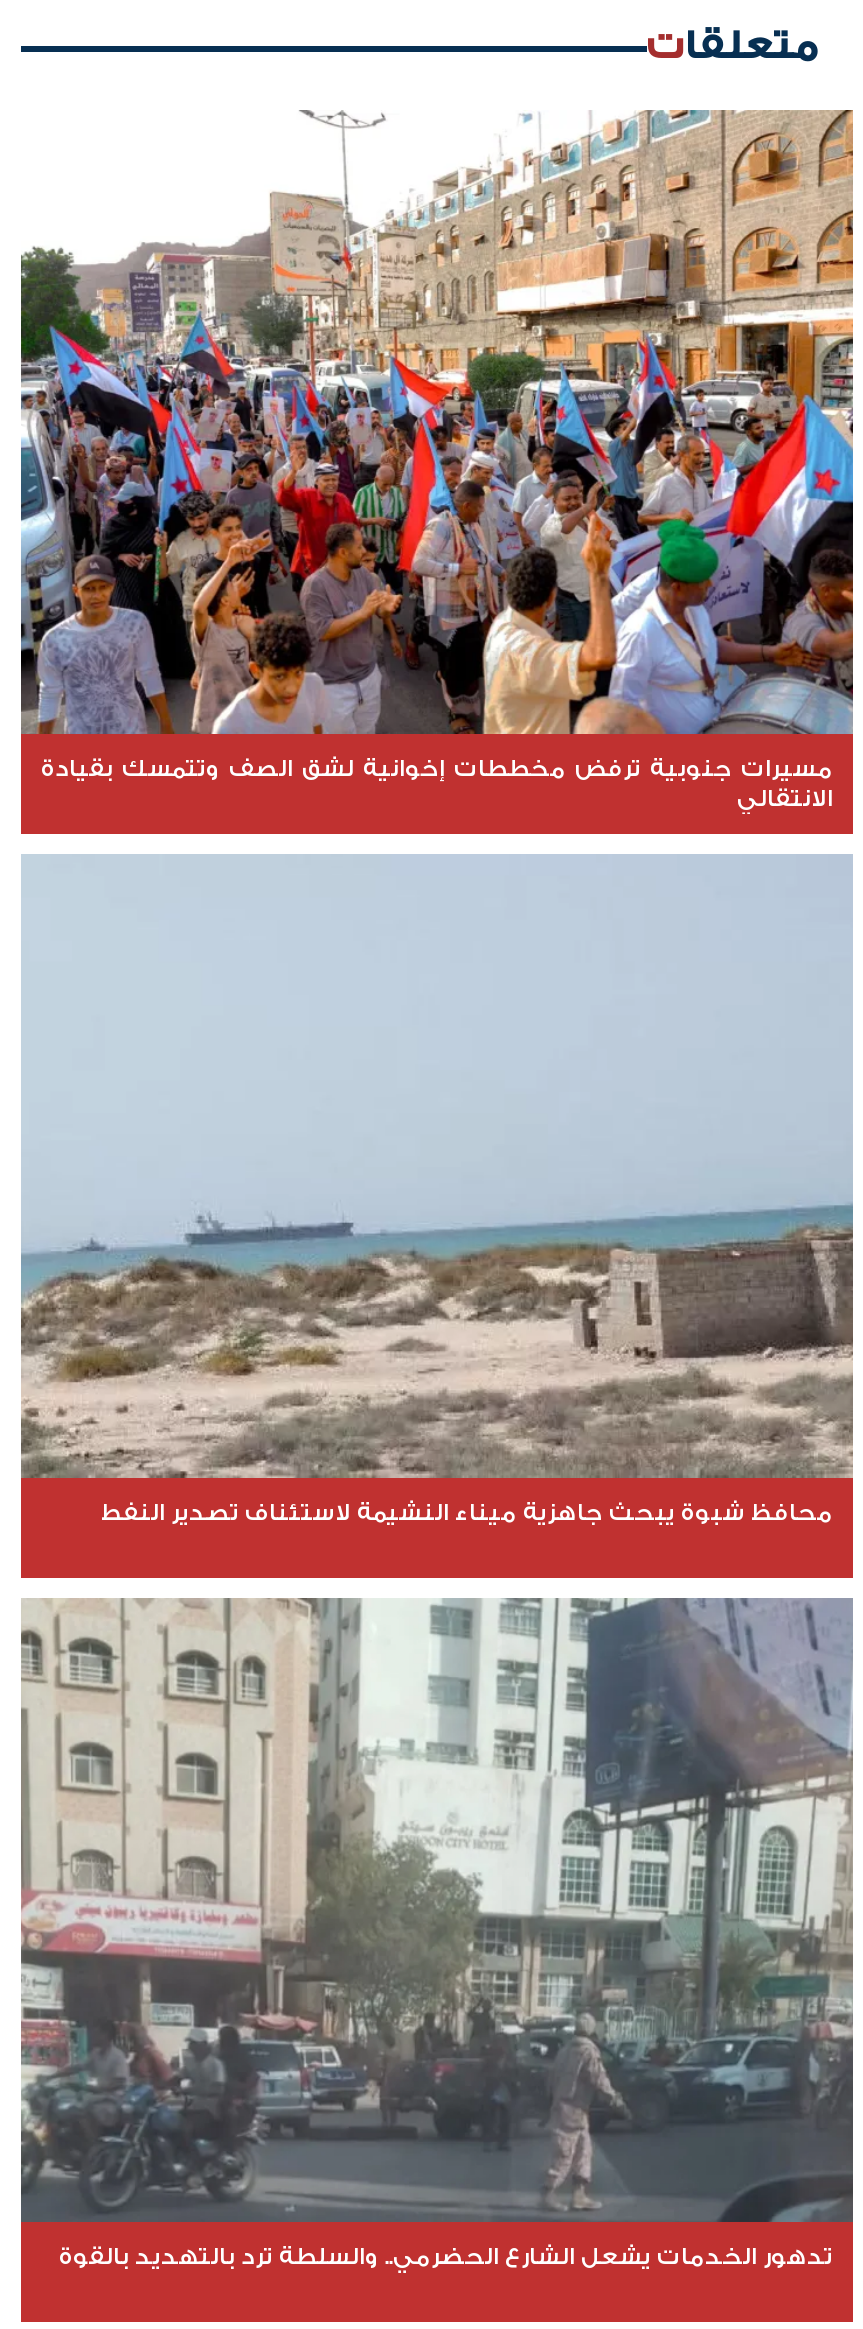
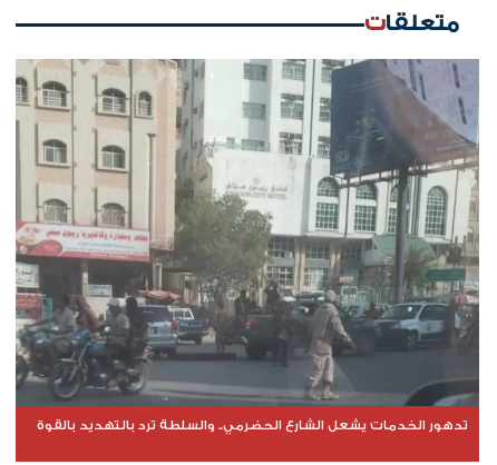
[19,110,855,811] [image] | مسيرات جنوبية ترفض مخططات إخوانية لشق الصف وتتمسك بقيادة | الانتقالي -> none
[19,854,855,1580] [image] | محافظ شبوة يبحث جاهزية ميناء النشيمة لاستئناف تصدير النفط -> none

